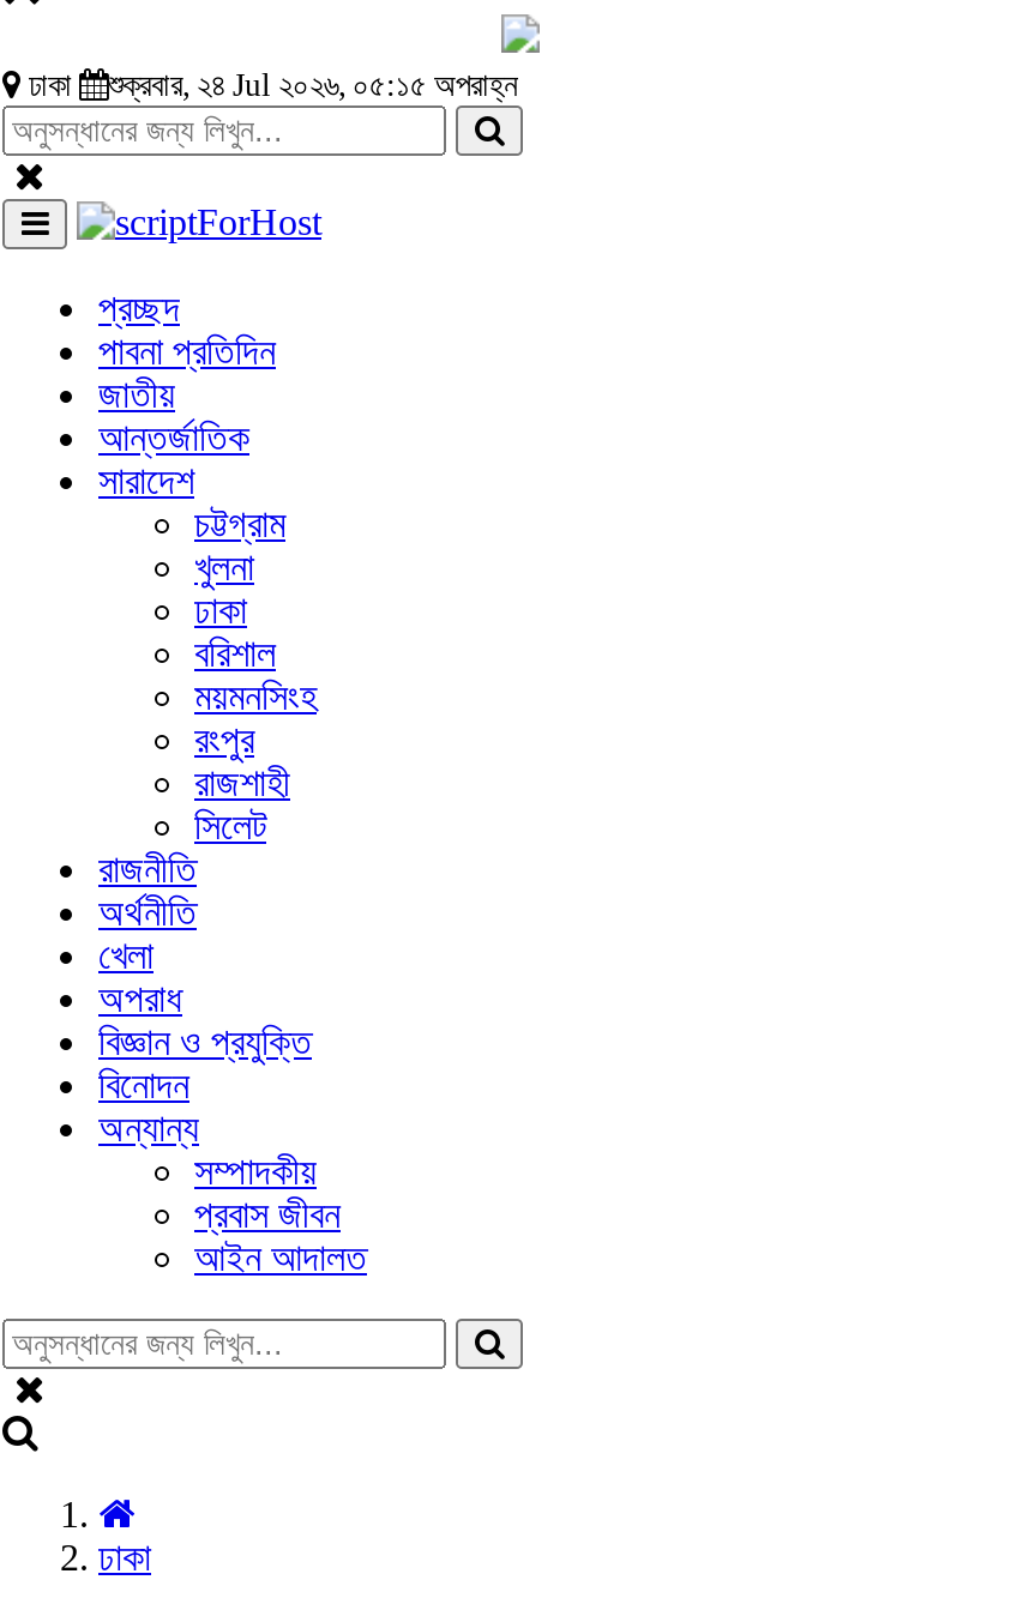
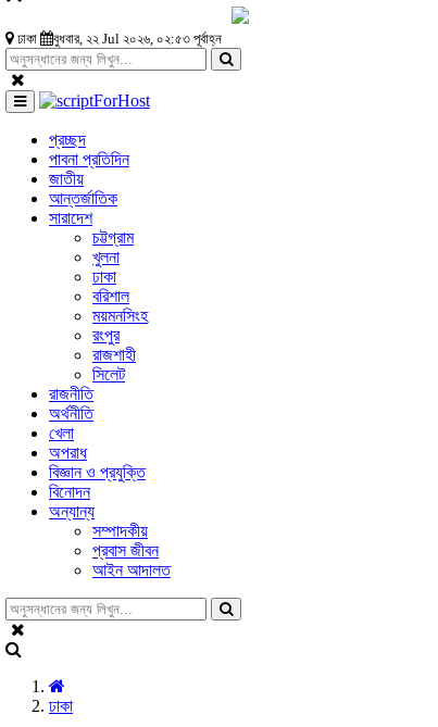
[108,67,518,103] শুক্রবার, ২৪ Jul ২০২৬, ০৫:১৫ অপরাহ্ন -> [53,30,222,47] বুধবার, ২২ Jul ২০২৬, ০২:৫৩ পূর্বাহ্ন

